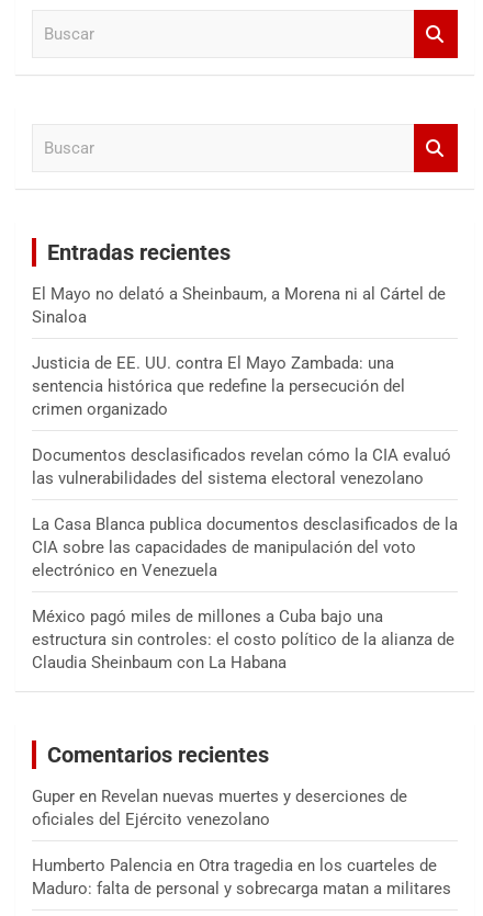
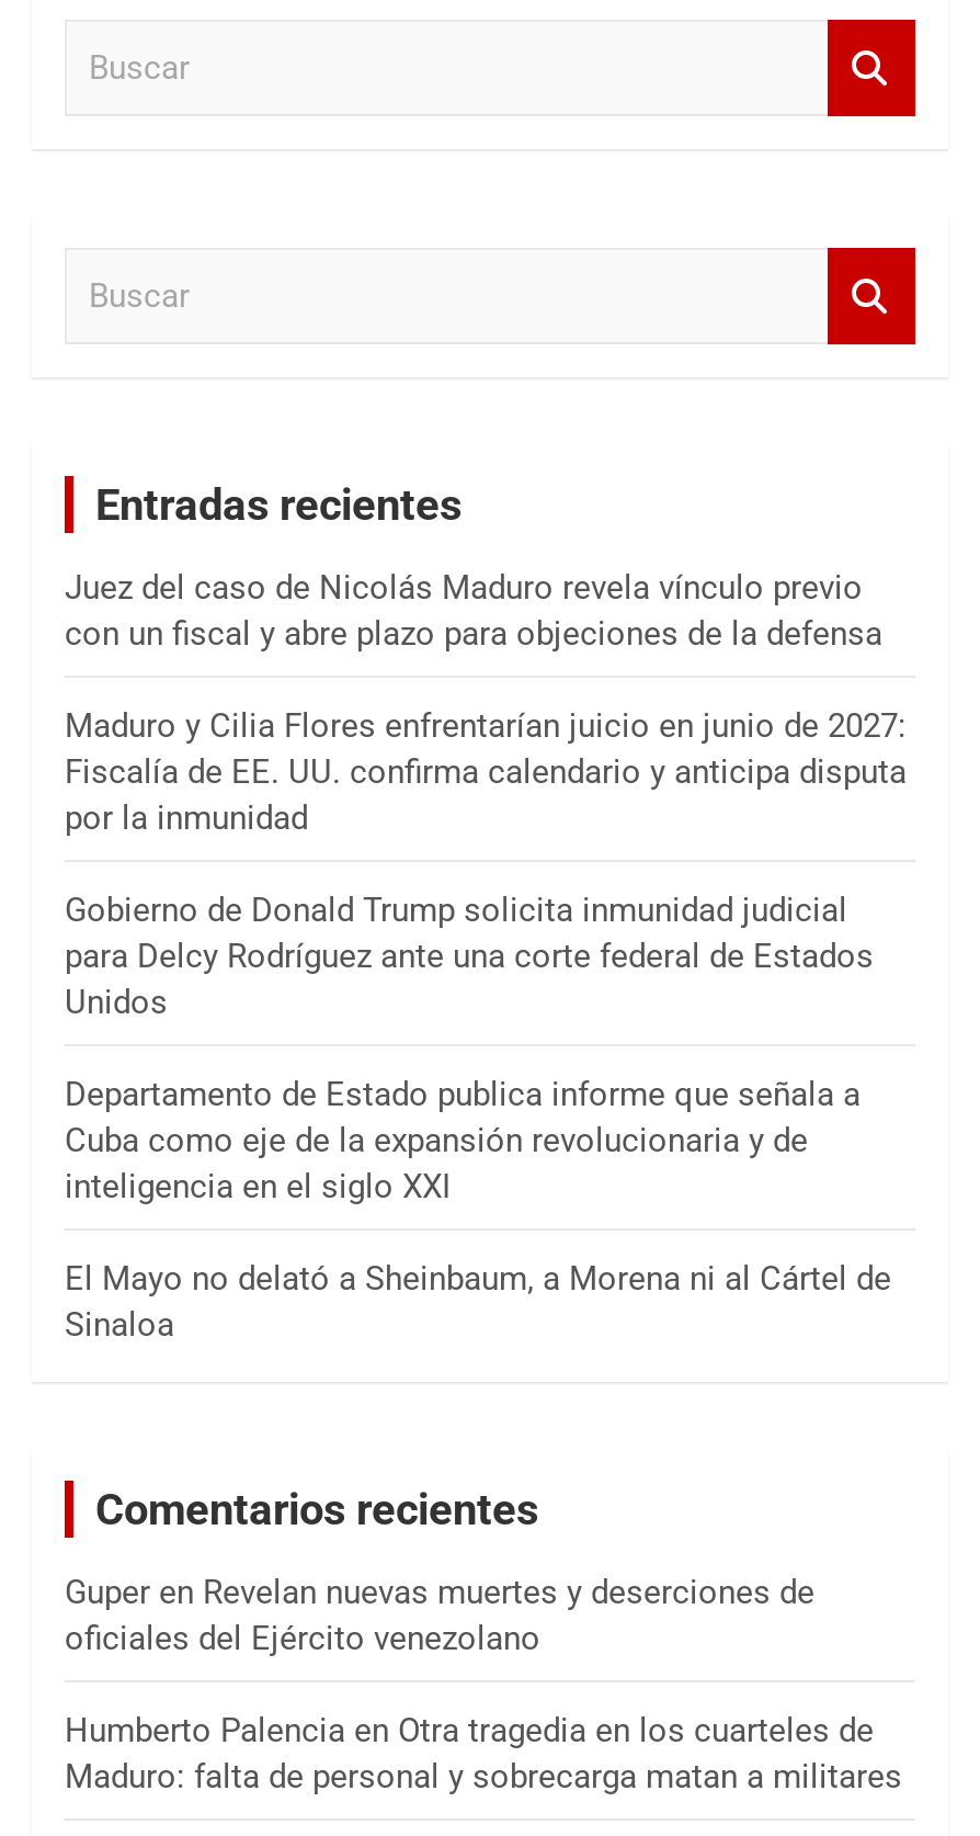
none -> [65,568,907,1206] Juez del caso de Nicolás Maduro revela vínculo previo | con un fiscal y abre plazo para objeciones de la defensa | Maduro y Cilia Flores enfrentarían juicio en junio de 2027: | Fiscalía de EE. UU. confirma calendario y anticipa disputa | por la inmunidad | Gobierno de Donald Trump solicita inmunidad judicial | para Delcy Rodríguez ante una corte federal de Estados | Unidos | Departamento de Estado publica informe que señala a | Cuba como eje de la expansión revolucionaria y de | inteligencia en el siglo XXI
moved [32,284,446,326] -> [65,1259,891,1345]: El Mayo no delató a Sheinbaum, a Morena ni al Cártel de | Sinaloa
[32,353,458,672] Justicia de EE. UU. contra El Mayo Zambada: una | sentencia histórica que redefine la persecución del | crimen organizado | Documentos desclasificados revelan cómo la CIA evaluó | las vulnerabilidades del sistema electoral venezolano | La Casa Blanca publica documentos desclasificados de la | CIA sobre las capacidades de manipulación del voto | electrónico en Venezuela | México pagó miles de millones a Cuba bajo una | estructura sin controles: el costo político de la alianza de | Claudia Sheinbaum con La Habana -> none

